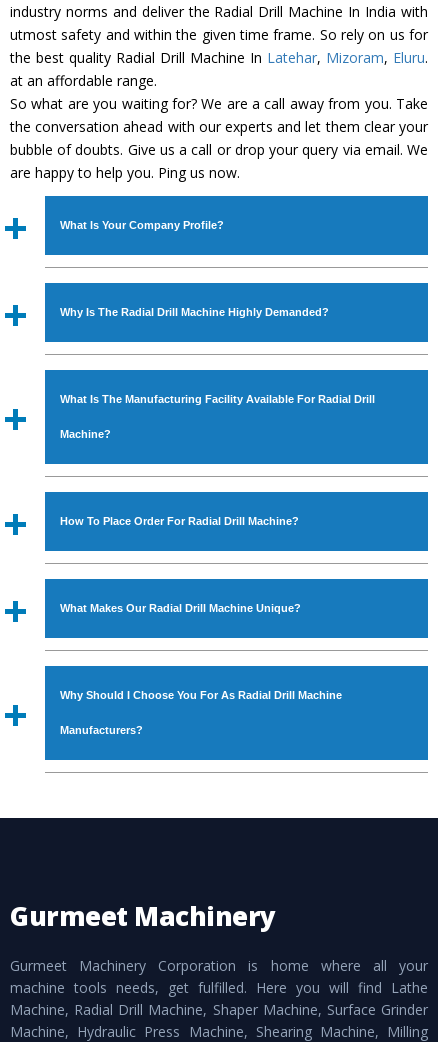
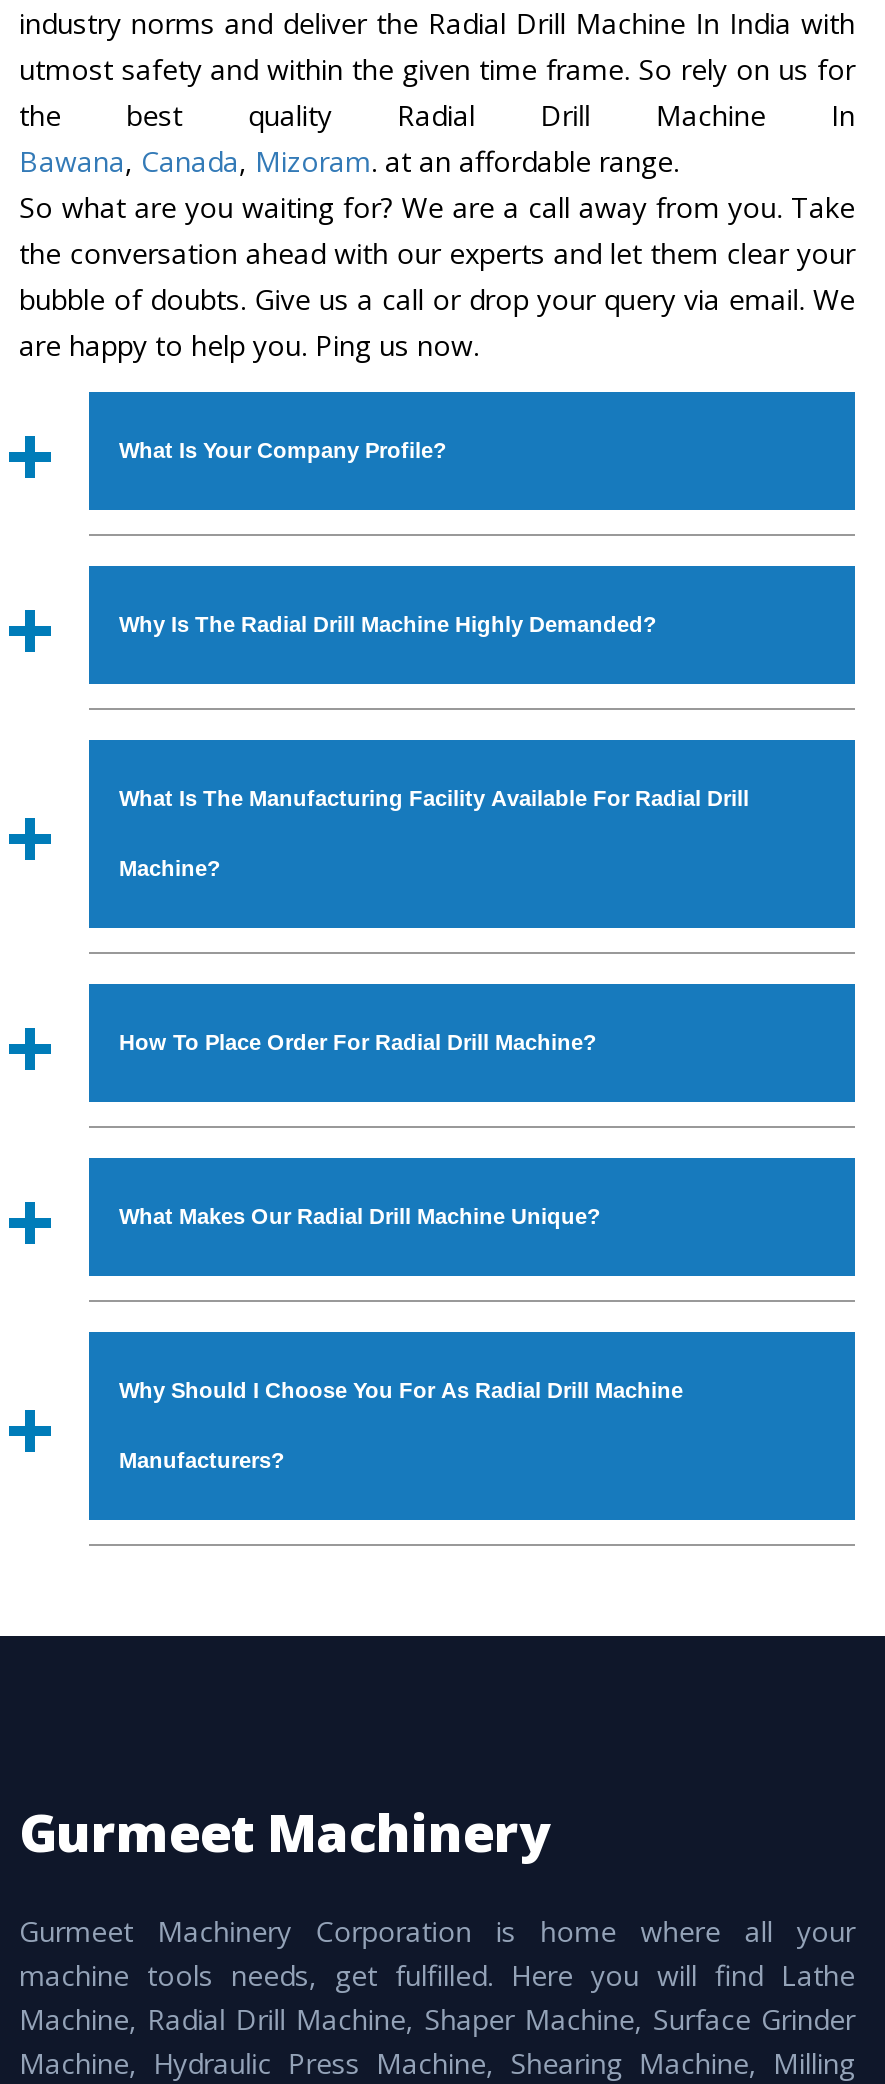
[10,48,428,90] the best quality Radial Drill Machine In Latehar, Mizoram, Eluru. | at an affordable range. -> [19,96,855,180] the best quality Radial Drill Machine In | Bawana, Canada, Mizoram. at an affordable range.

